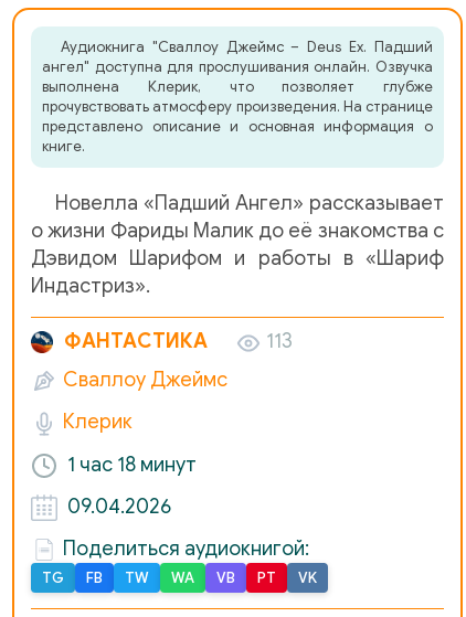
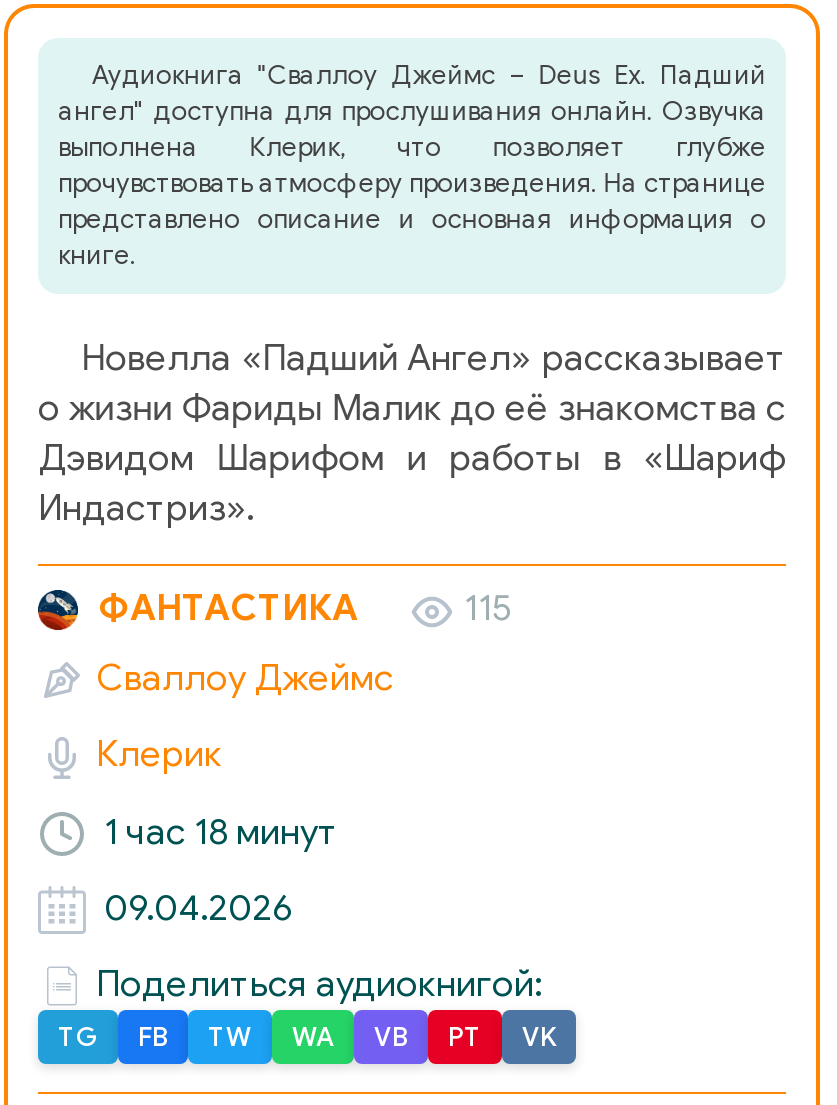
[262,329,293,354] 113 -> [456,587,514,631] 115

